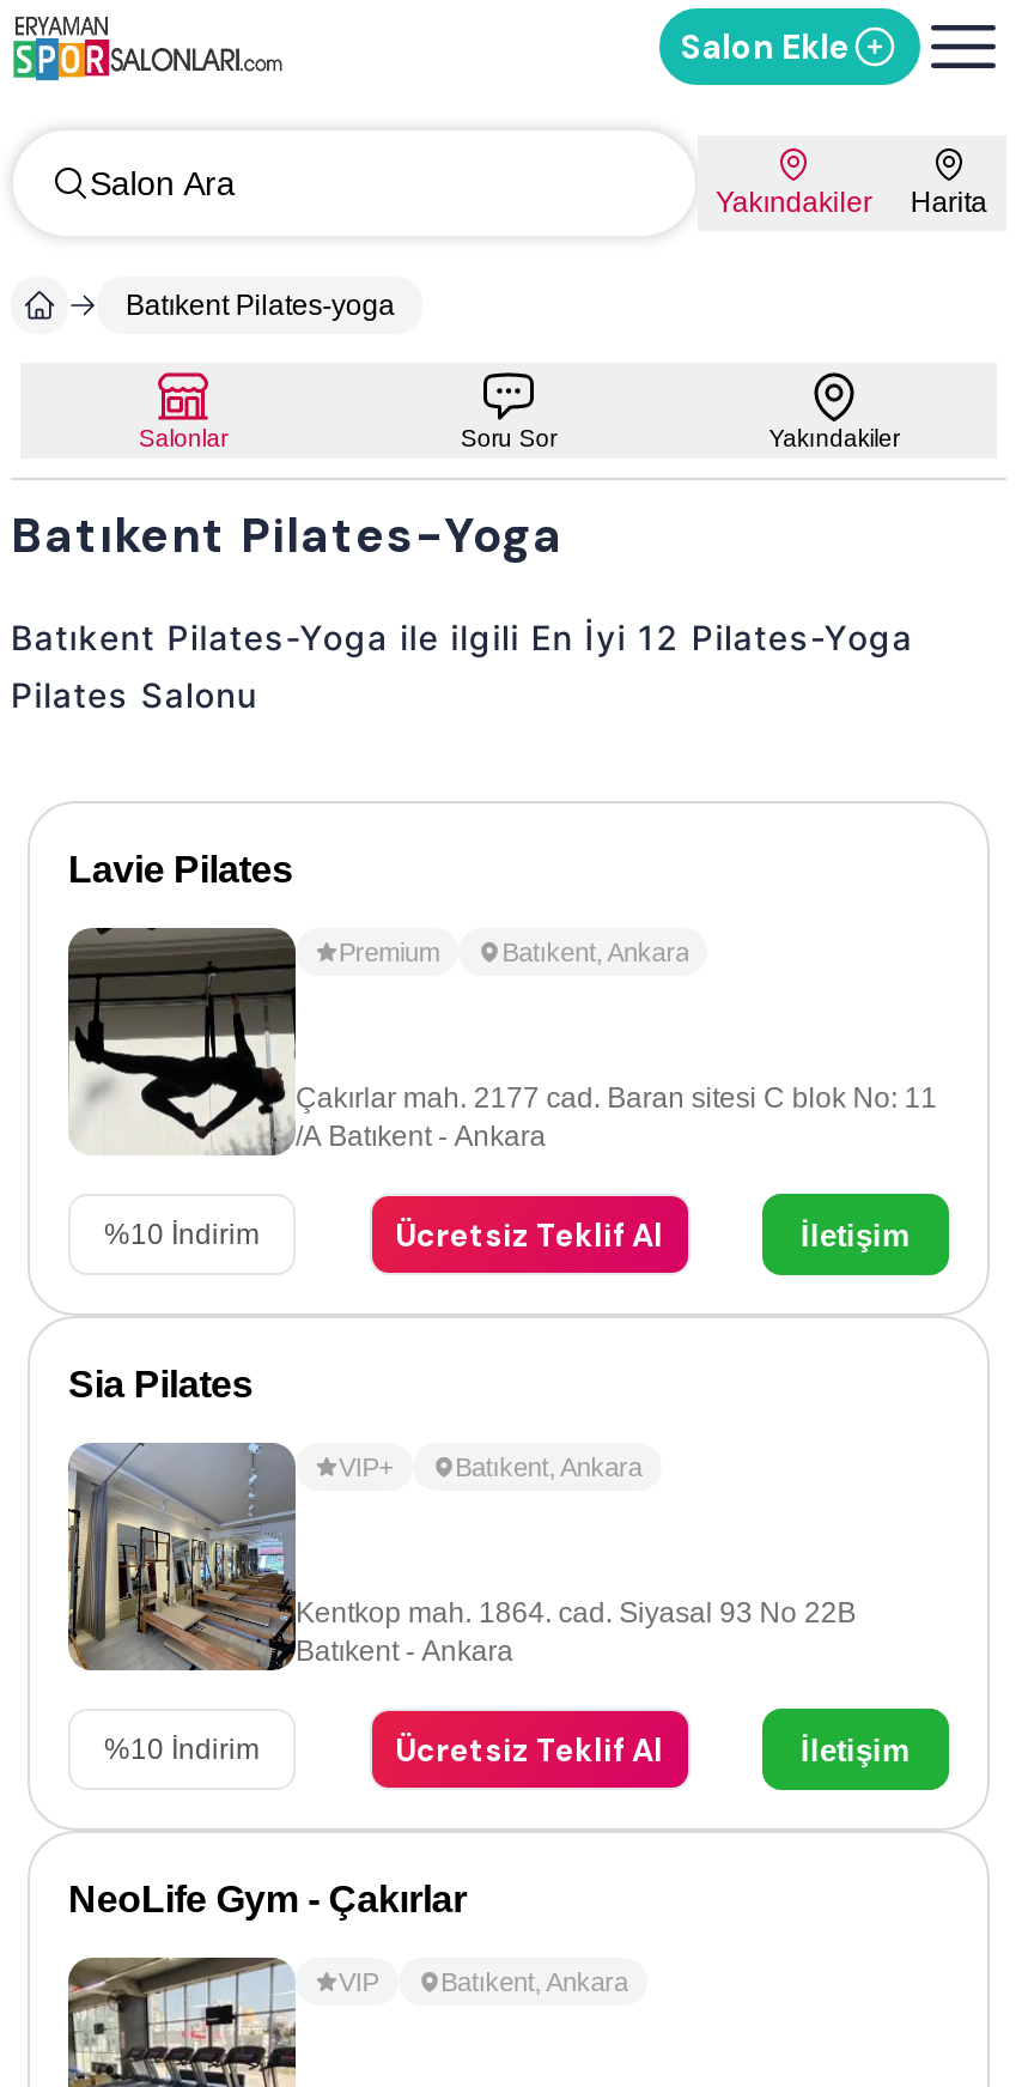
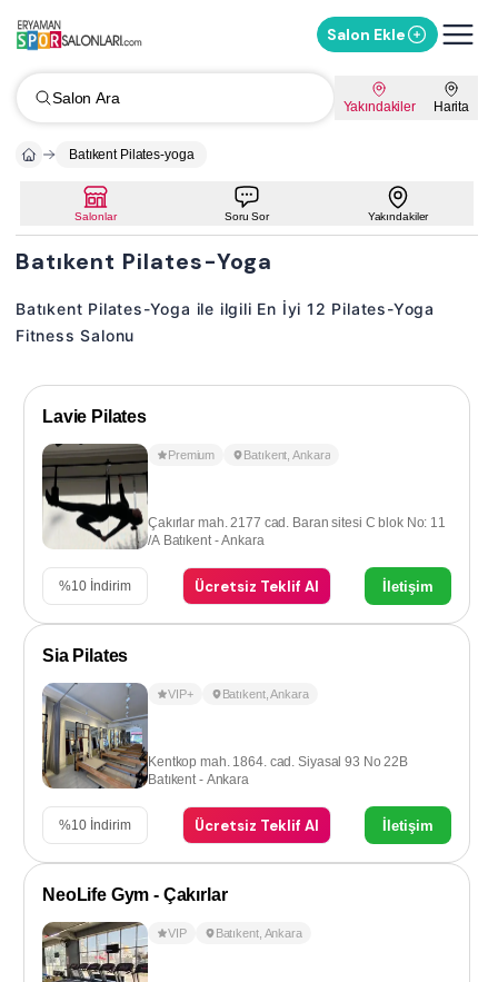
[11,674,258,715] Pilates Salonu -> [16,326,135,345] Fitness Salonu

